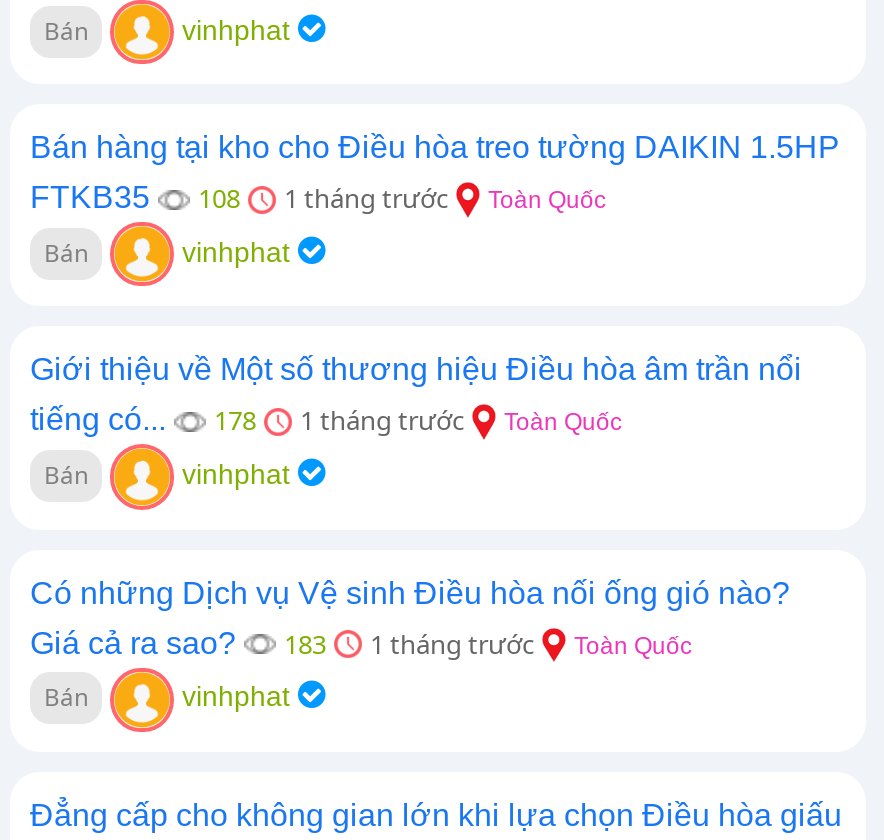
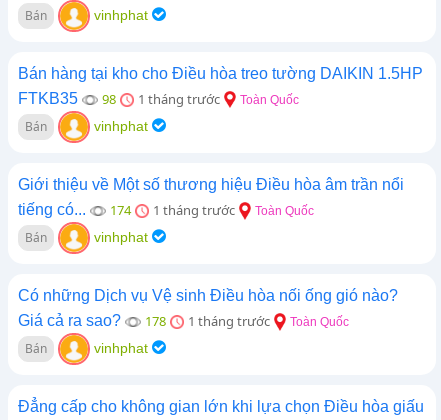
[30,180,606,216] FTKB35 108 1 tháng trước Toàn Quốc -> [18,90,299,108] FTKB35 98 1 tháng trước Toàn Quốc
[30,402,622,438] tiếng có... 178 1 tháng trước Toàn Quốc -> [18,201,314,219] tiếng có... 174 1 tháng trước Toàn Quốc
[30,625,692,661] Giá cả ra sao? 183 1 tháng trước Toàn Quốc -> [18,312,349,330] Giá cả ra sao? 178 1 tháng trước Toàn Quốc

